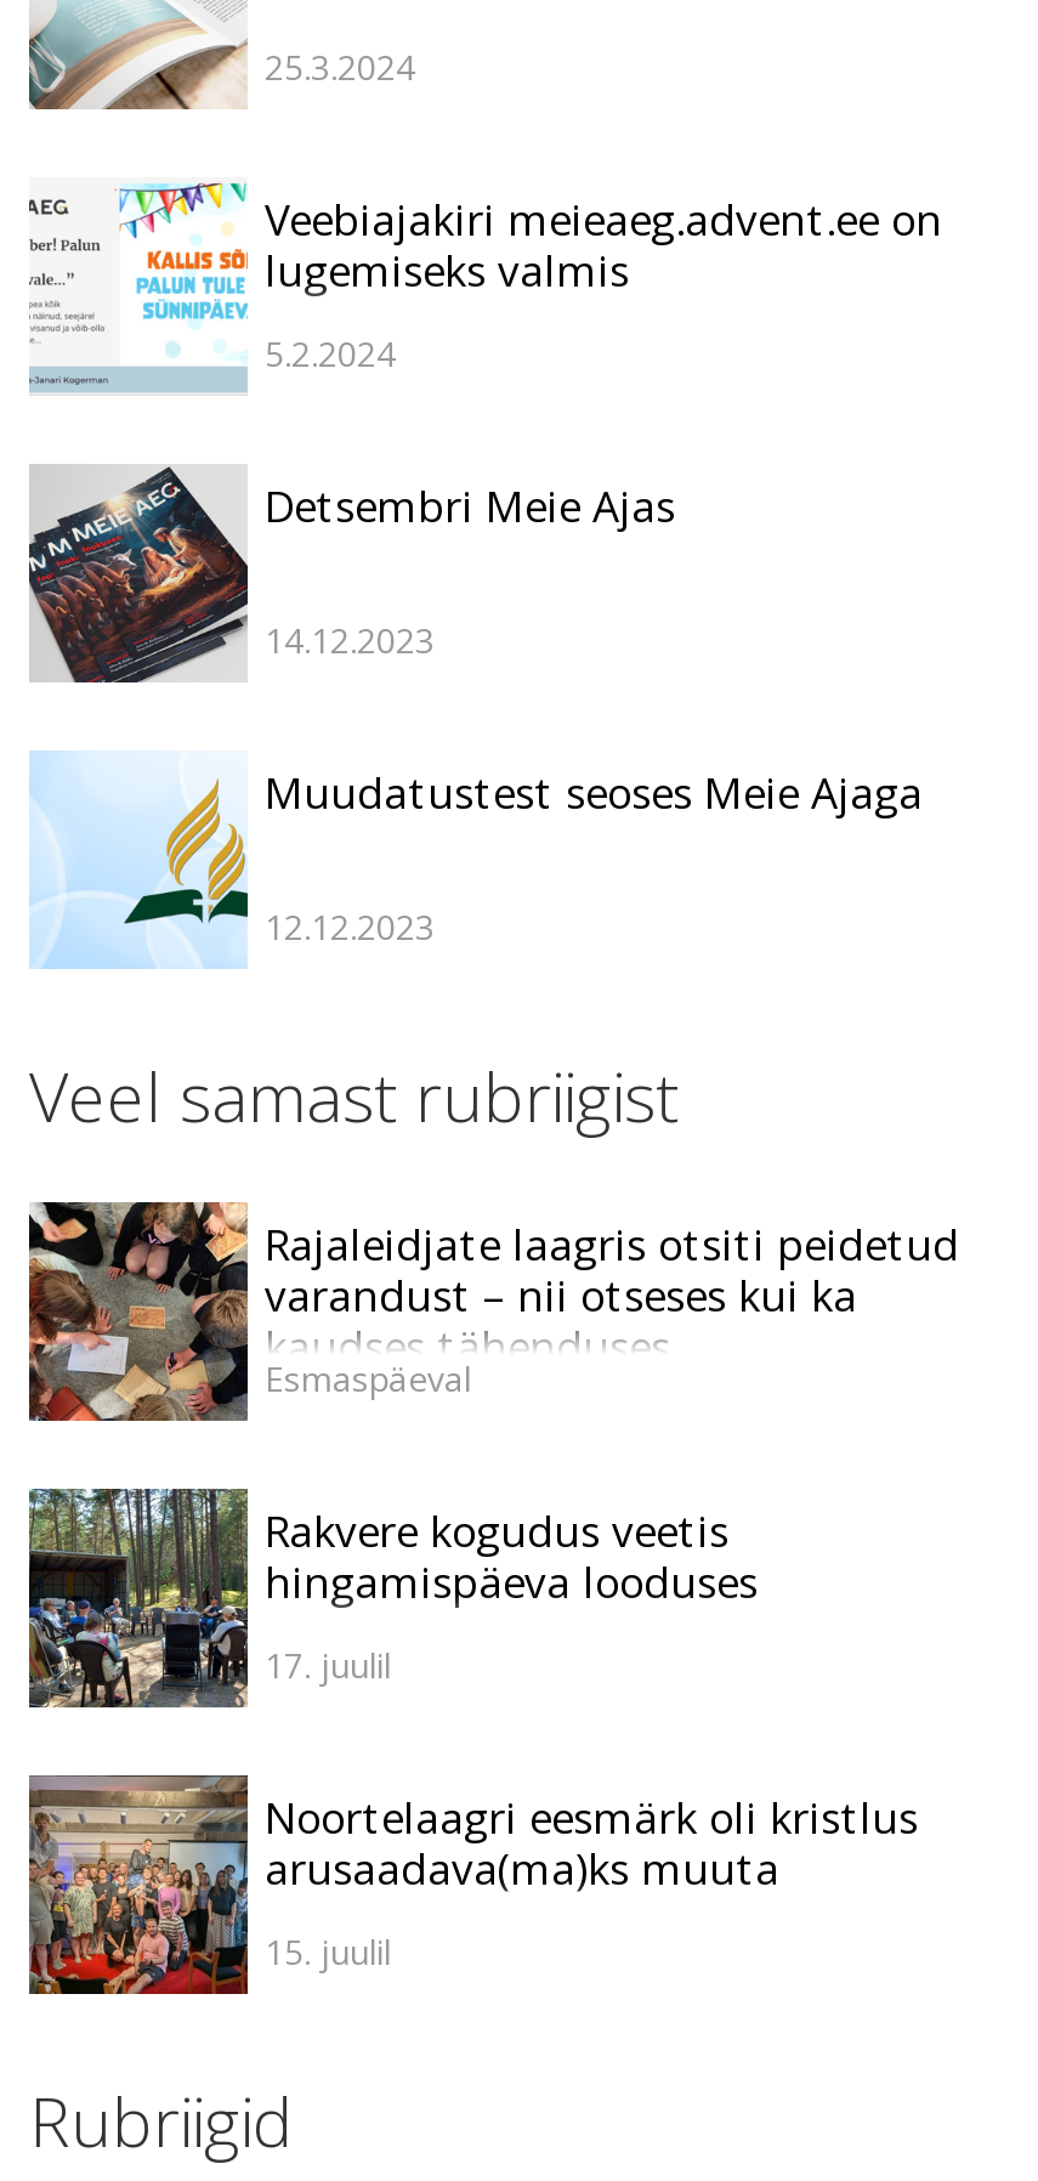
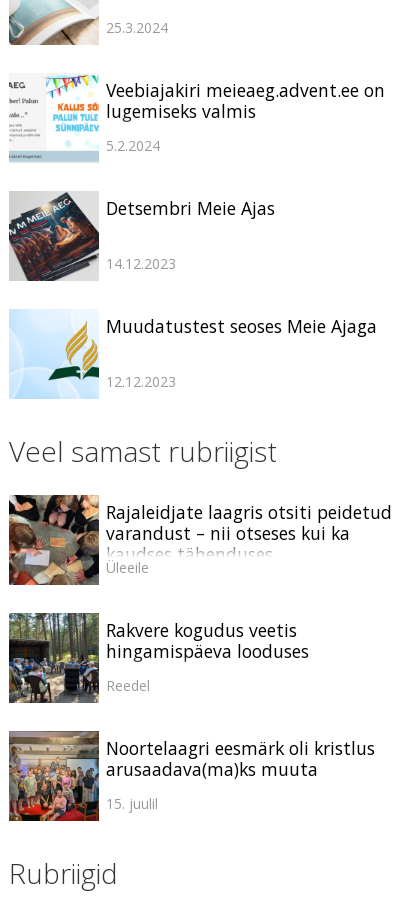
[265,1355,471,1401] Esmaspäeval -> [106,558,149,577] Üleeile
[265,1641,391,1687] 17. juulil -> [106,676,150,695] Reedel

